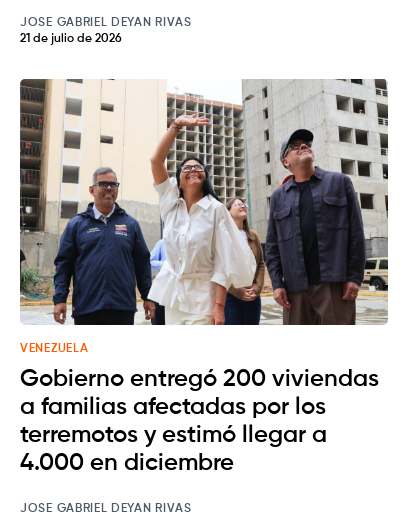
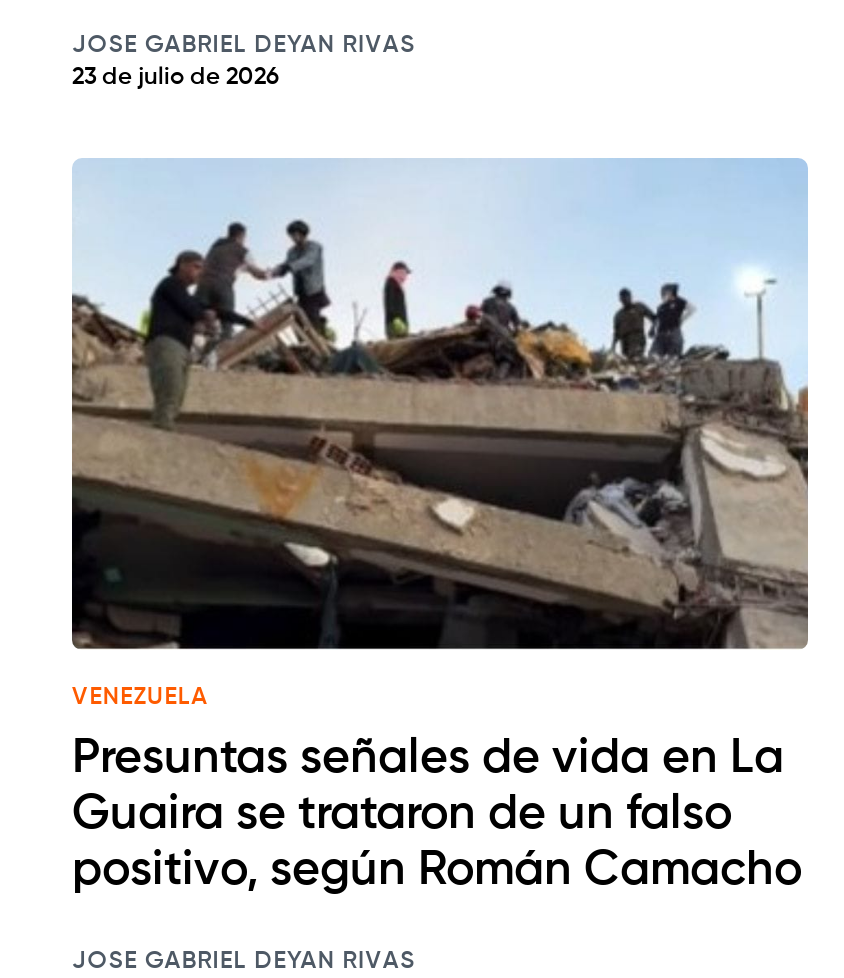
[20,33,122,45] 21 de julio de 2026 -> [72,67,280,91] 23 de julio de 2026
[19,78,389,326] [image] -> [70,158,810,650] [image]
[20,367,379,475] Gobierno entregó 200 viviendas | a familias afectadas por los | terremotos y estimó llegar a | 4.000 en diciembre -> [72,734,802,894] Presuntas señales de vida en La | Guaira se trataron de un falso | positivo, según Román Camacho

